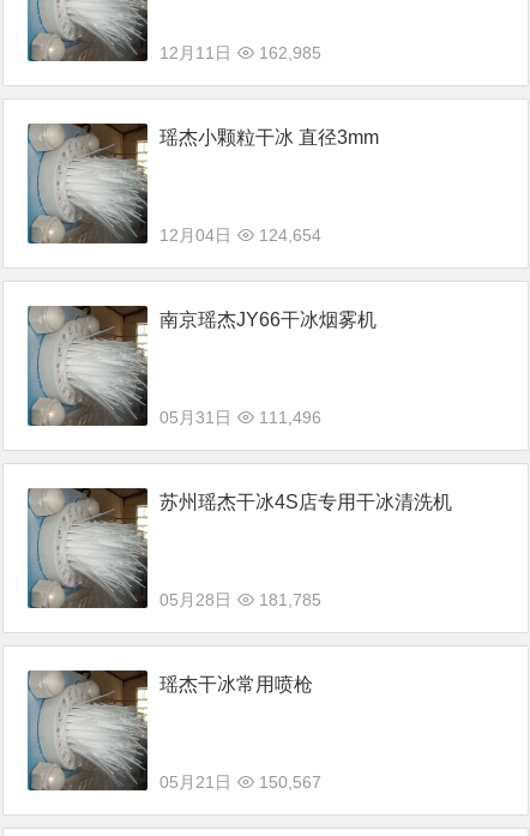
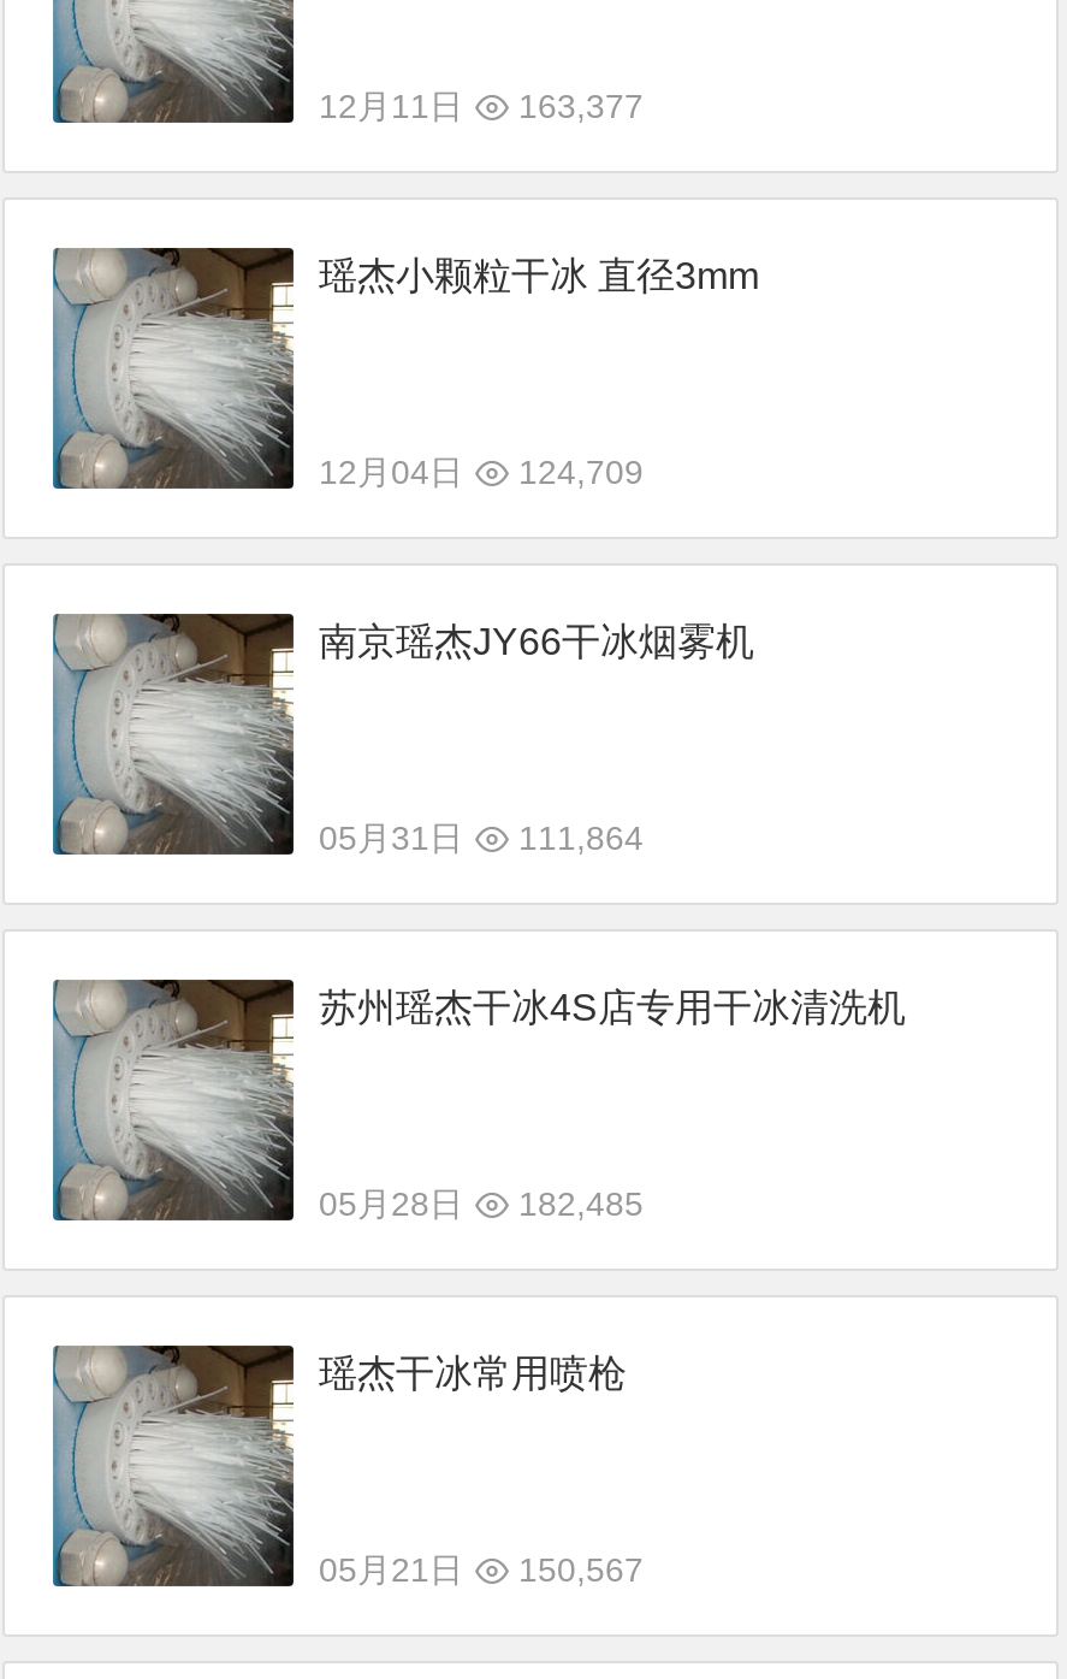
[160,44,322,63] 12月11日 162,985 -> [319,88,644,126] 12月11日 163,377
[160,226,322,245] 12月04日 124,654 -> [319,454,644,492] 12月04日 124,709
[160,408,322,427] 05月31日 111,496 -> [319,819,644,858] 05月31日 111,864
[160,591,322,610] 05月28日 181,785 -> [319,1185,644,1224] 05月28日 182,485

